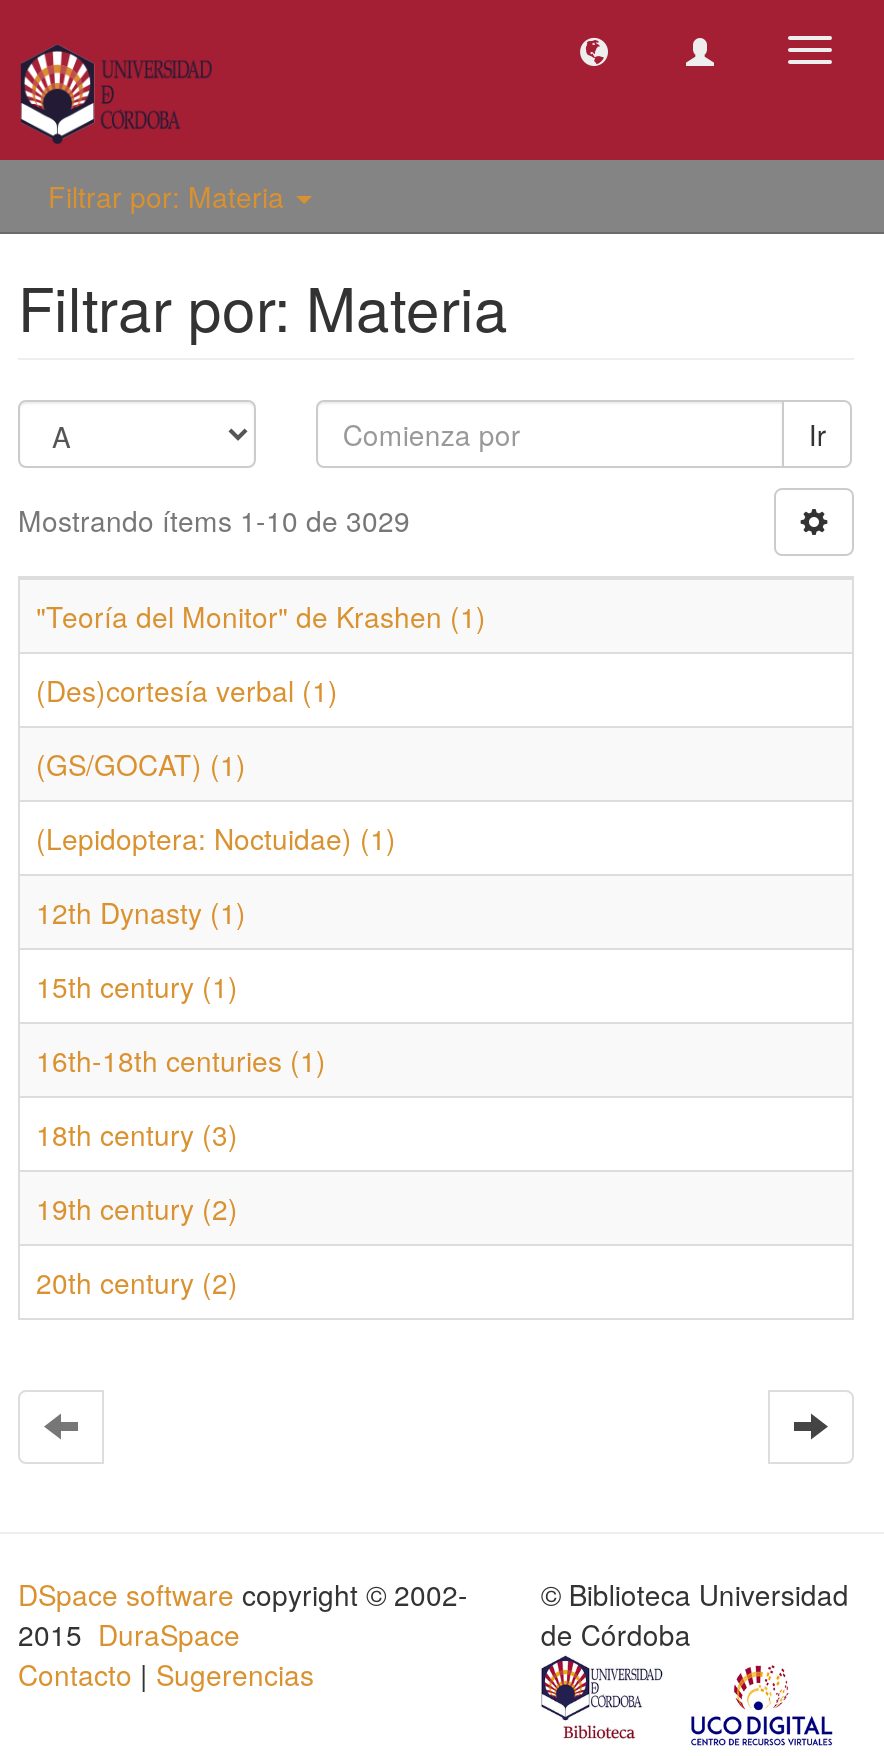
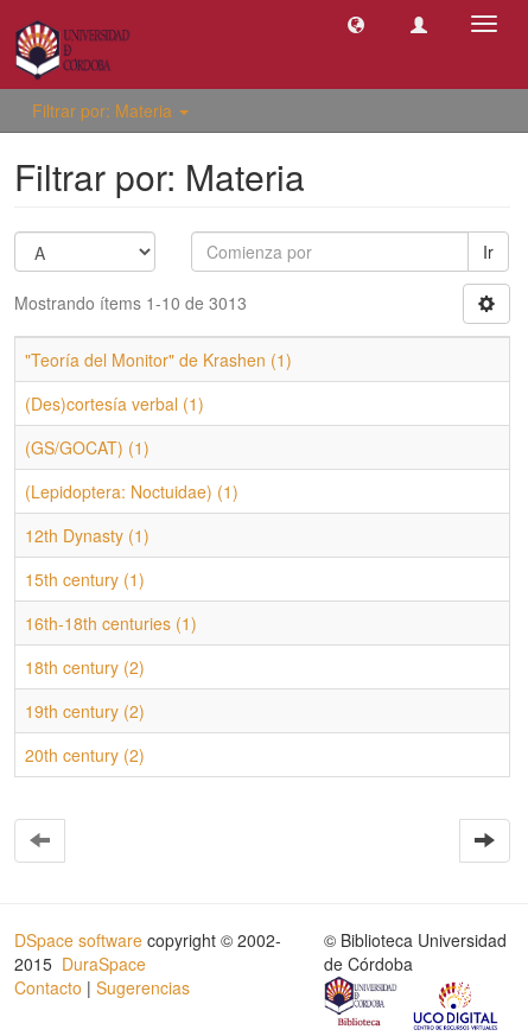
[18,500,410,540] Mostrando ítems 1-10 de 3029 -> [14,291,247,314] Mostrando ítems 1-10 de 3013
[36,1114,238,1154] 18th century (3) -> [25,655,145,679] 18th century (2)

